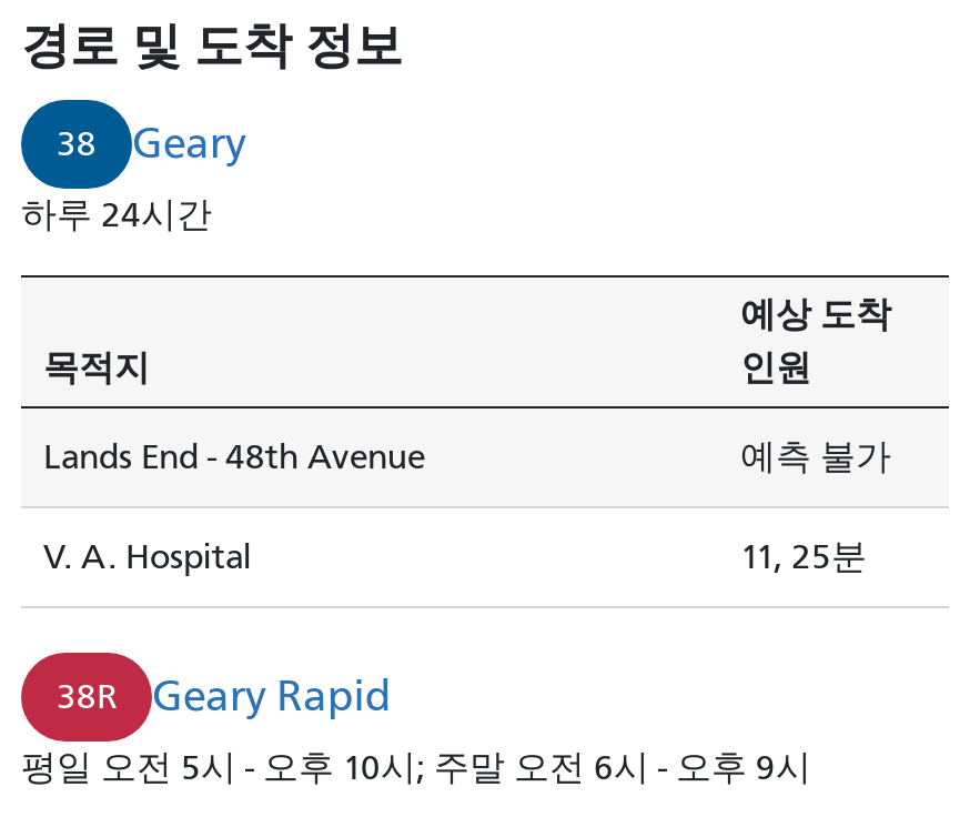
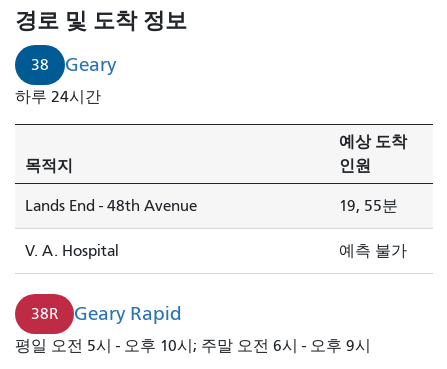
moved [740,438,891,478] -> [339,242,407,260]: 예측 불가
none -> [339,197,398,215] 19, 55분
[740,538,867,578] 11, 25분 -> none

